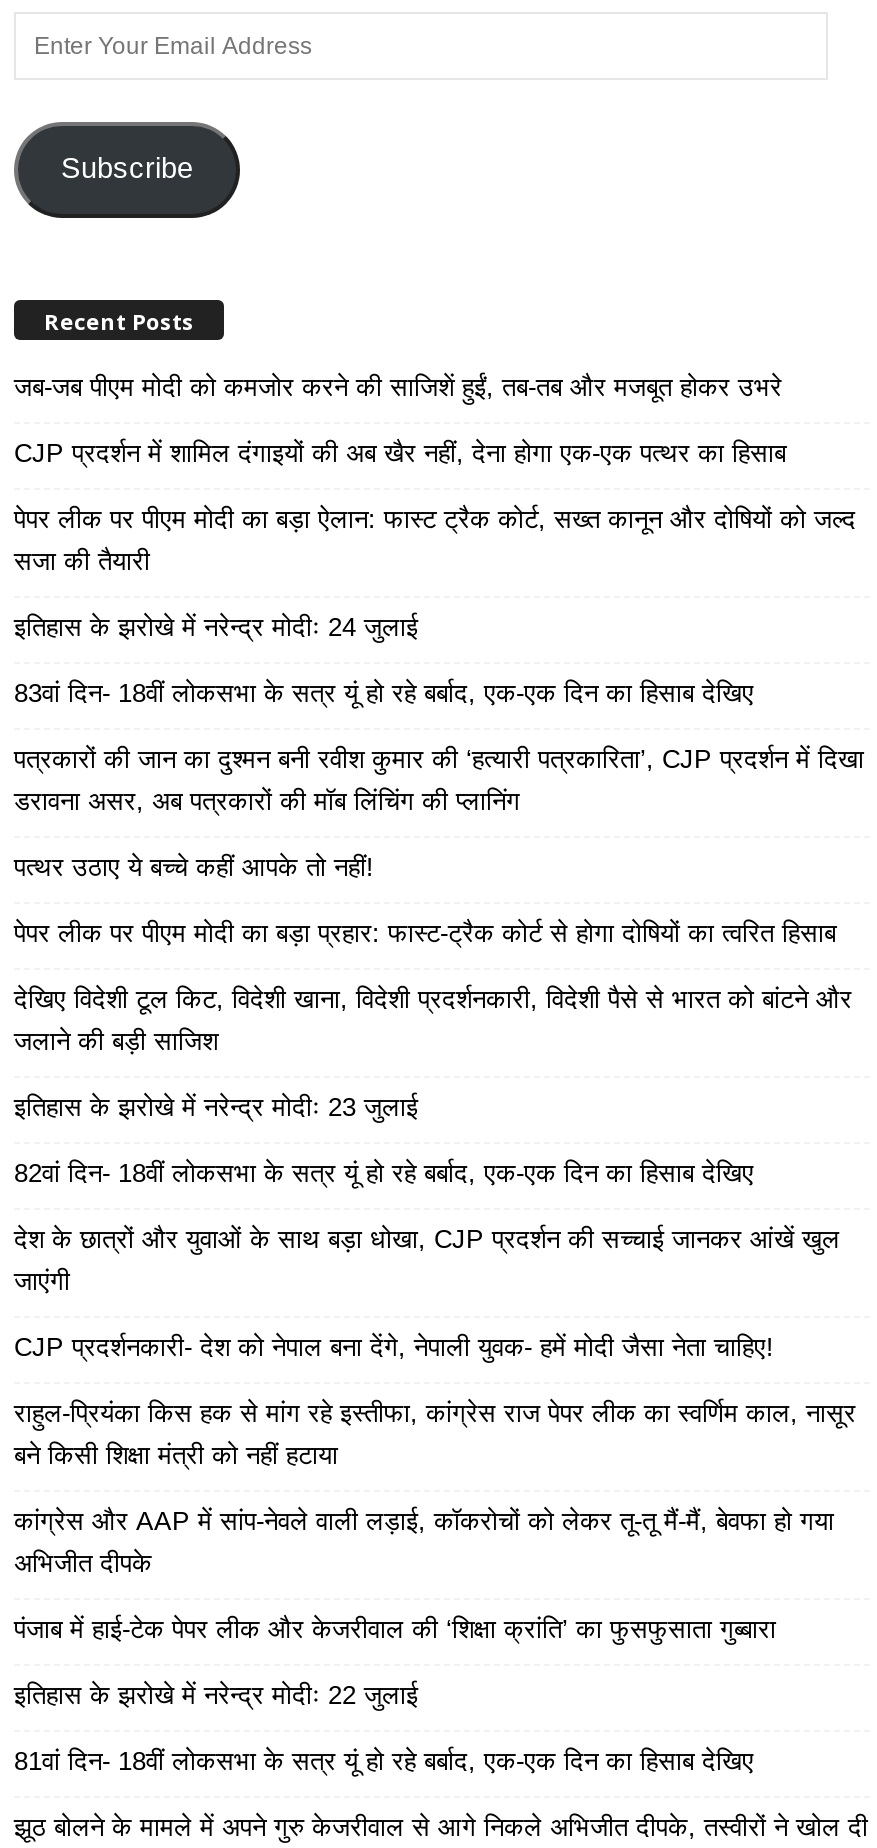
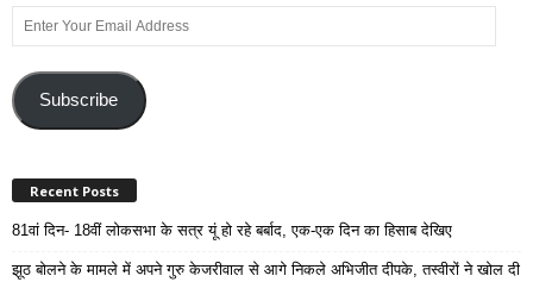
[14,371,864,1709] जब-जब पीएम मोदी को कमजोर करने की साजिशें हुईं, तब-तब और मजबूत होकर उभरे | CJP प्रदर्शन में शामिल दंगाइयों की अब खैर नहीं, देना होगा एक-एक पत्थर का हिसाब | पेपर लीक पर पीएम मोदी का बड़ा ऐलान: फास्ट ट्रैक कोर्ट, सख्त कानून और दोषियों को जल्द | सजा की तैयारी | इतिहास के झरोखे में नरेन्द्र मोदीः 24 जुलाई | 83वां दिन- 18वीं लोकसभा के सत्र यूं हो रहे बर्बाद, एक-एक दिन का हिसाब देखिए | पत्रकारों की जान का दुश्मन बनी रवीश कुमार की ‘हत्यारी पत्रकारिता’, CJP प्रदर्शन में दिखा | डरावना असर, अब पत्रकारों की मॉब लिंचिंग की प्लानिंग | पत्थर उठाए ये बच्चे कहीं आपके तो नहीं! | पेपर लीक पर पीएम मोदी का बड़ा प्रहार: फास्ट-ट्रैक कोर्ट से होगा दोषियों का त्वरित हिसाब | देखिए विदेशी टूल किट, विदेशी खाना, विदेशी प्रदर्शनकारी, विदेशी पैसे से भारत को बांटने और | जलाने की बड़ी साजिश | इतिहास के झरोखे में नरेन्द्र मोदीः 23 जुलाई | 82वां दिन- 18वीं लोकसभा के सत्र यूं हो रहे बर्बाद, एक-एक दिन का हिसाब देखिए | देश के छात्रों और युवाओं के साथ बड़ा धोखा, CJP प्रदर्शन की सच्चाई जानकर आंखें खुल | जाएंगी | CJP प्रदर्शनकारी- देश को नेपाल बना देंगे, नेपाली युवक- हमें मोदी जैसा नेता चाहिए! | राहुल-प्रियंका किस हक से मांग रहे इस्तीफा, कांग्रेस राज पेपर लीक का स्वर्णिम काल, नासूर | बने किसी शिक्षा मंत्री को नहीं हटाया | कांग्रेस और AAP में सांप-नेवले वाली लड़ाई, कॉकरोचों को लेकर तू-तू मैं-मैं, बेवफा हो गया | अभिजीत दीपके | पंजाब में हाई-टेक पेपर लीक और केजरीवाल की ‘शिक्षा क्रांति’ का फुसफुसाता गुब्बारा | इतिहास के झरोखे में नरेन्द्र मोदीः 22 जुलाई -> none

